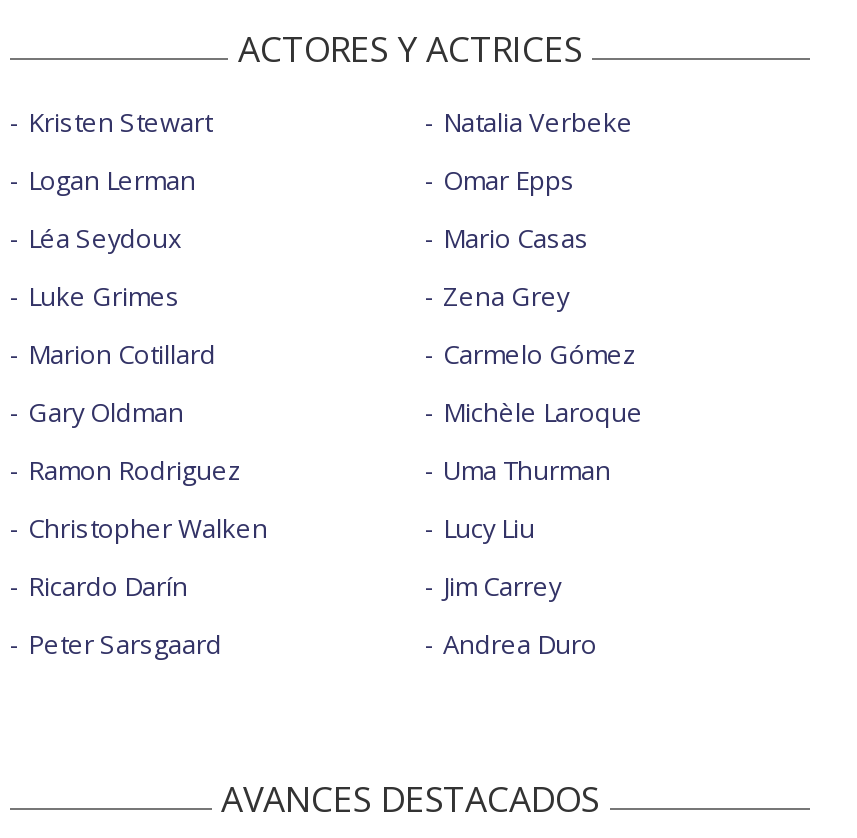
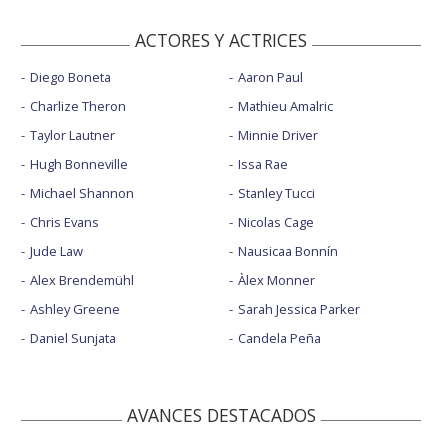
[28,103,212,139] Kristen Stewart -> [30,68,111,86] Diego Boneta
[443,103,633,139] Natalia Verbeke -> [237,68,302,86] Aaron Paul
[28,161,196,197] Logan Lerman -> [30,97,126,115] Charlize Theron
[443,161,575,197] Omar Epps -> [237,97,332,115] Mathieu Amalric
[28,219,182,255] Léa Seydoux -> [30,126,115,144] Taylor Lautner
[443,219,589,255] Mario Casas -> [237,126,317,144] Minnie Driver
[28,277,180,313] Luke Grimes -> [30,155,128,173] Hugh Bonneville
[443,277,569,313] Zena Grey -> [237,155,287,173] Issa Rae
[28,335,216,371] Marion Cotillard -> [30,184,134,202] Michael Shannon
[443,335,637,371] Carmelo Gómez -> [237,184,314,202] Stanley Tucci
[28,393,184,429] Gary Oldman -> [30,213,99,231] Chris Evans
[443,393,643,429] Michèle Laroque -> [237,213,313,231] Nicolas Cage
[28,451,242,487] Ramon Rodriguez -> [30,242,83,260] Jude Law
[443,451,611,487] Uma Thurman -> [237,242,337,260] Nausicaa Bonnín
[28,509,268,545] Christopher Walken -> [30,271,134,289] Alex Brendemühl
[443,509,535,545] Lucy Liu -> [237,271,314,289] Àlex Monner
[28,567,188,603] Ricardo Darín -> [30,300,120,318] Ashley Greene
[443,567,561,603] Jim Carrey -> [237,300,359,318] Sarah Jessica Parker
[28,625,222,661] Peter Sarsgaard -> [30,329,116,347] Daniel Sunjata
[443,625,597,661] Andrea Duro -> [237,329,320,347] Candela Peña

